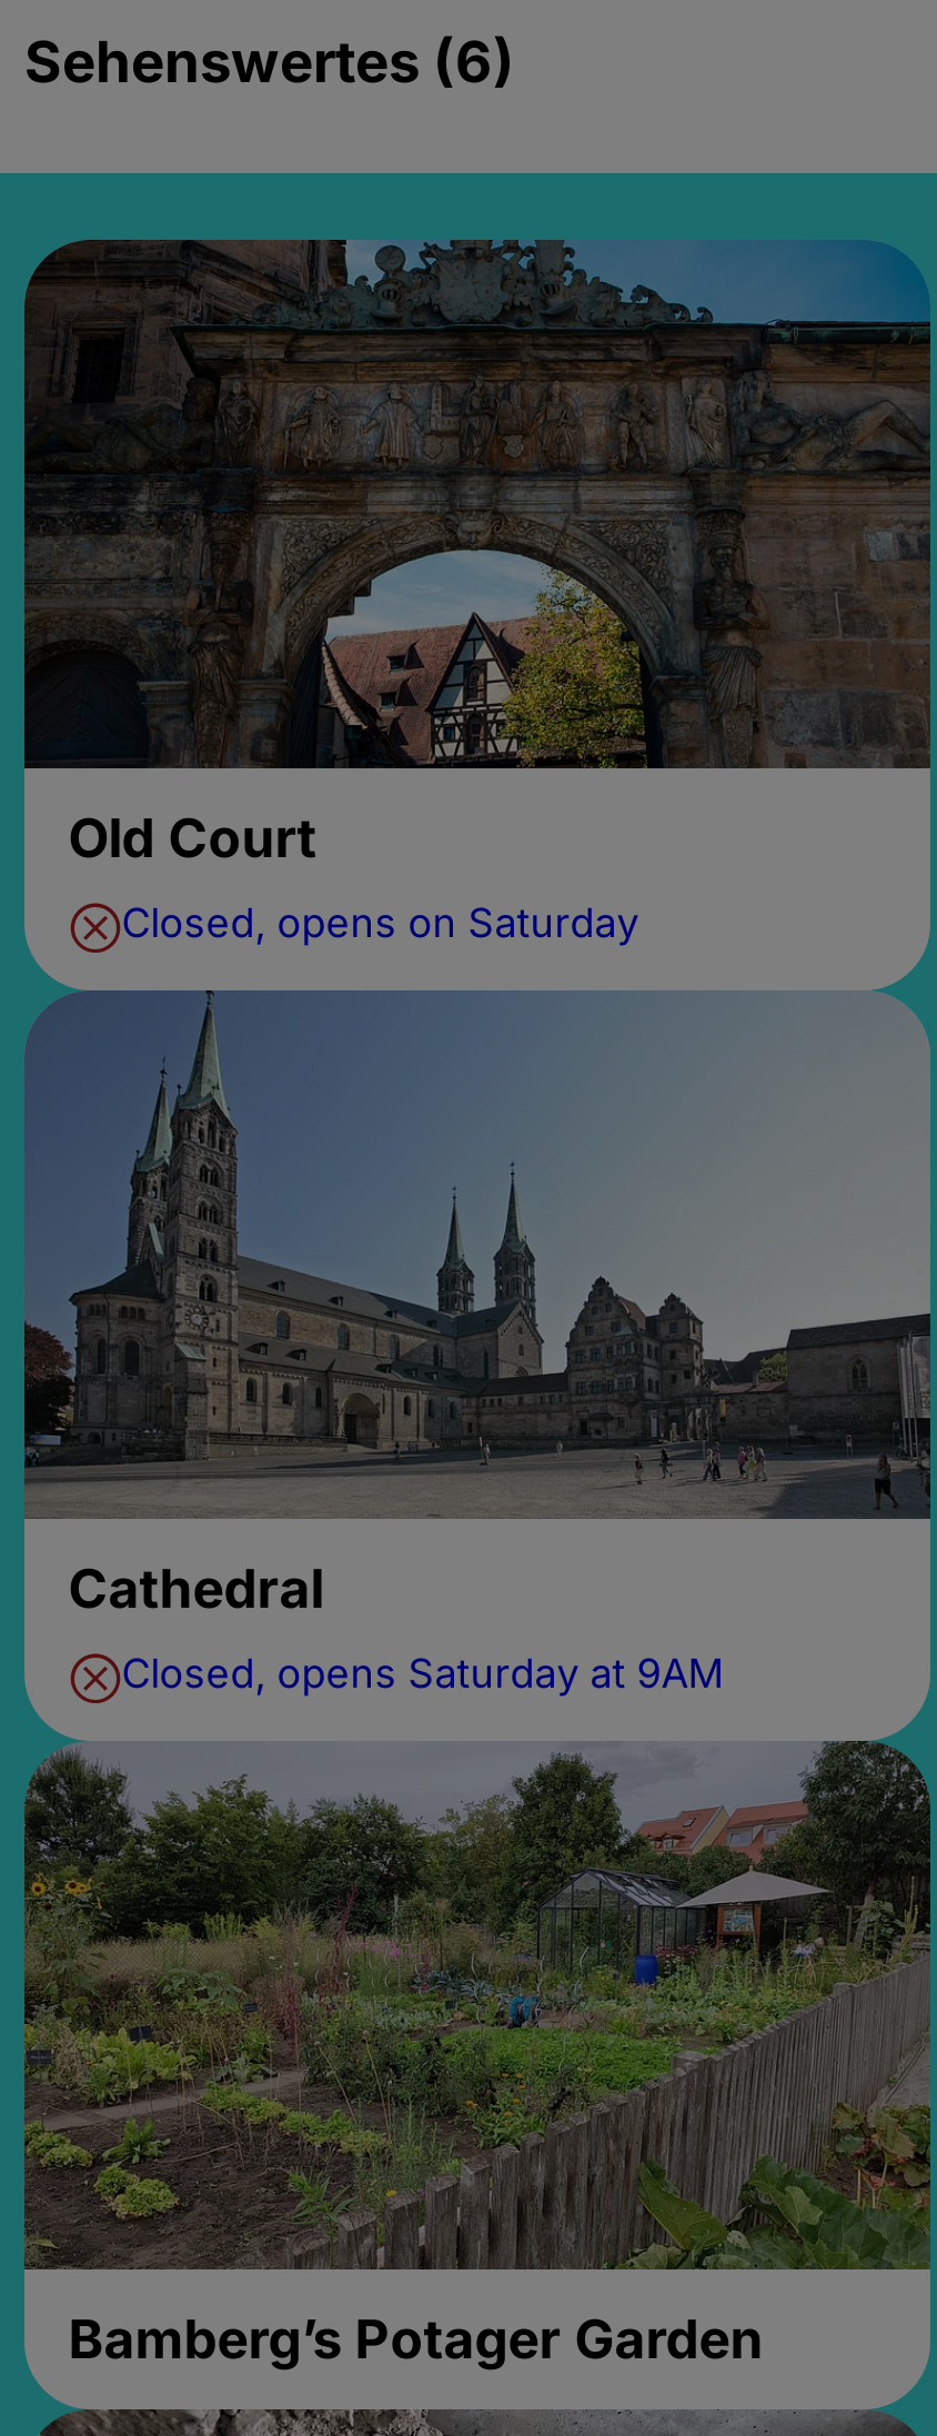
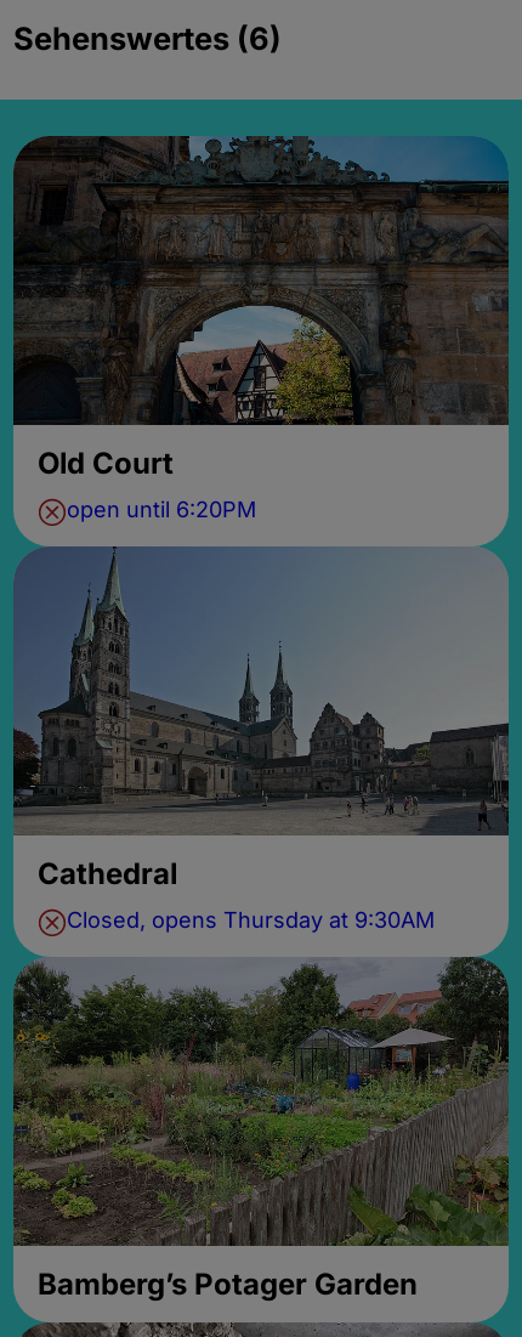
[122,900,639,946] Closed, opens on Saturday -> [67,497,256,522] open until 6:20PM
[122,1651,723,1697] Closed, opens Saturday at 9AM -> [67,907,434,933] Closed, opens Thursday at 9:30AM

